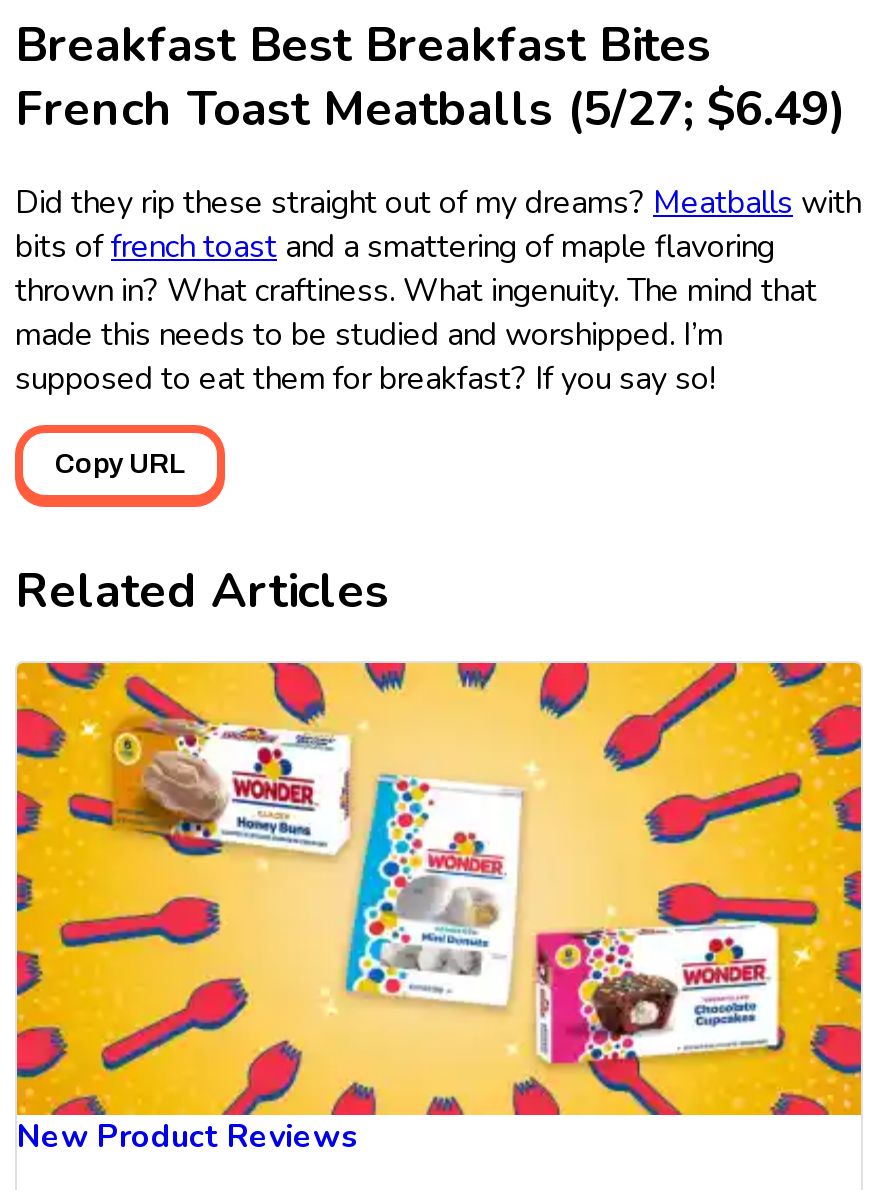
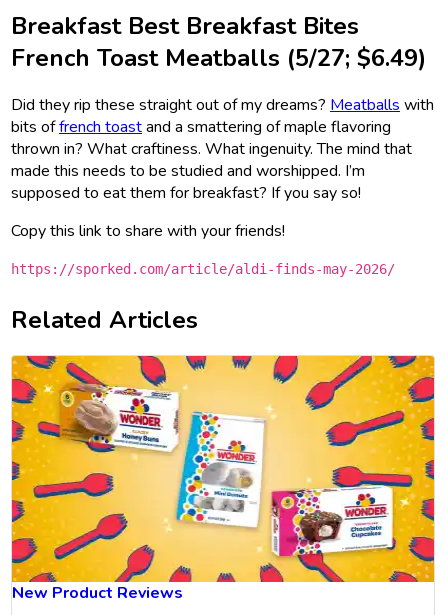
[55,448,185,478] Copy URL -> [11,219,395,276] Copy this link to share with your friends! | https://sporked.com/article/aldi-finds-may-2026/

